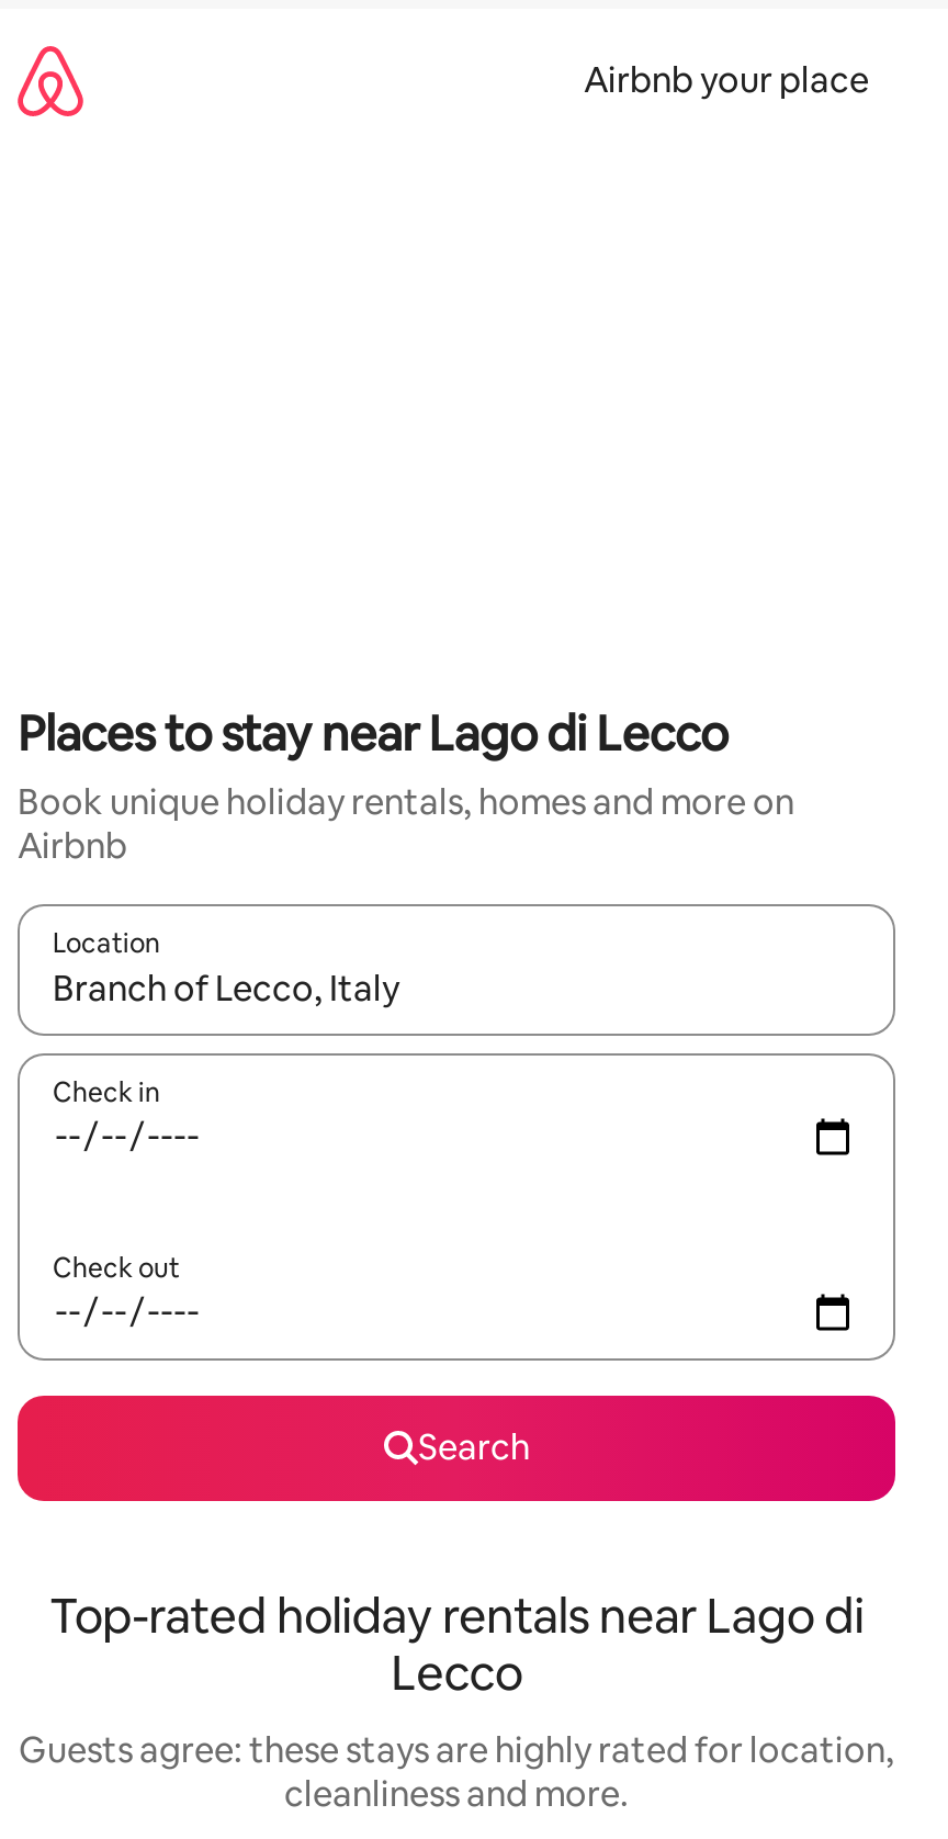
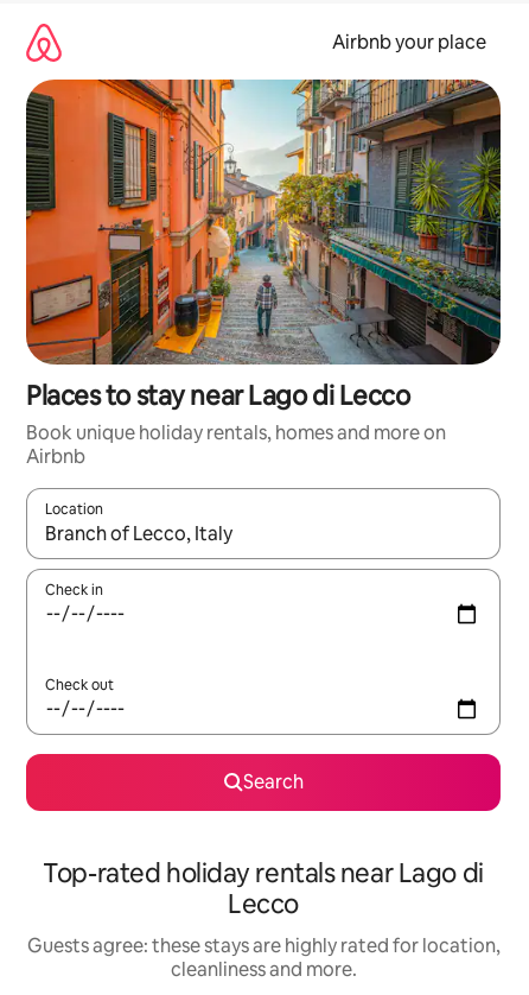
none -> [25,78,502,366] [image]

